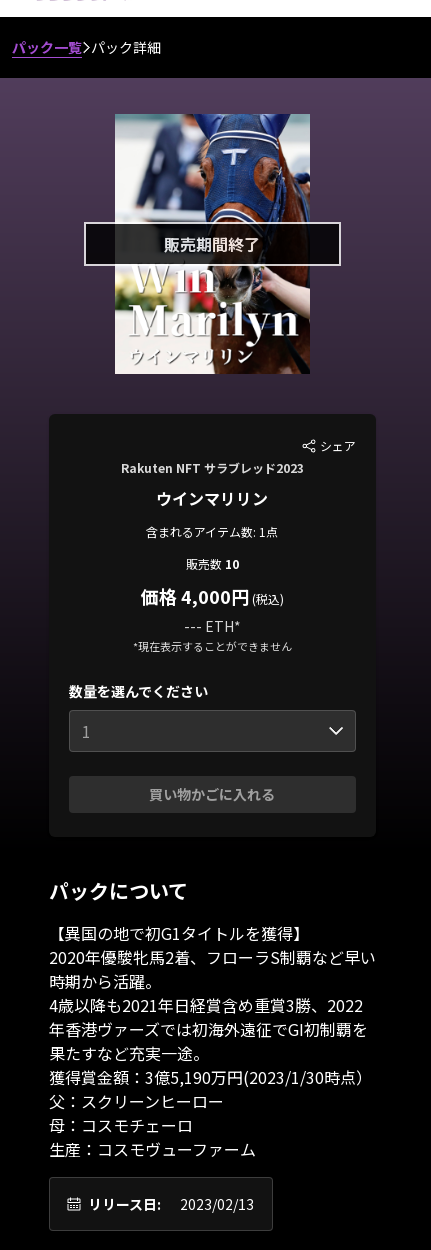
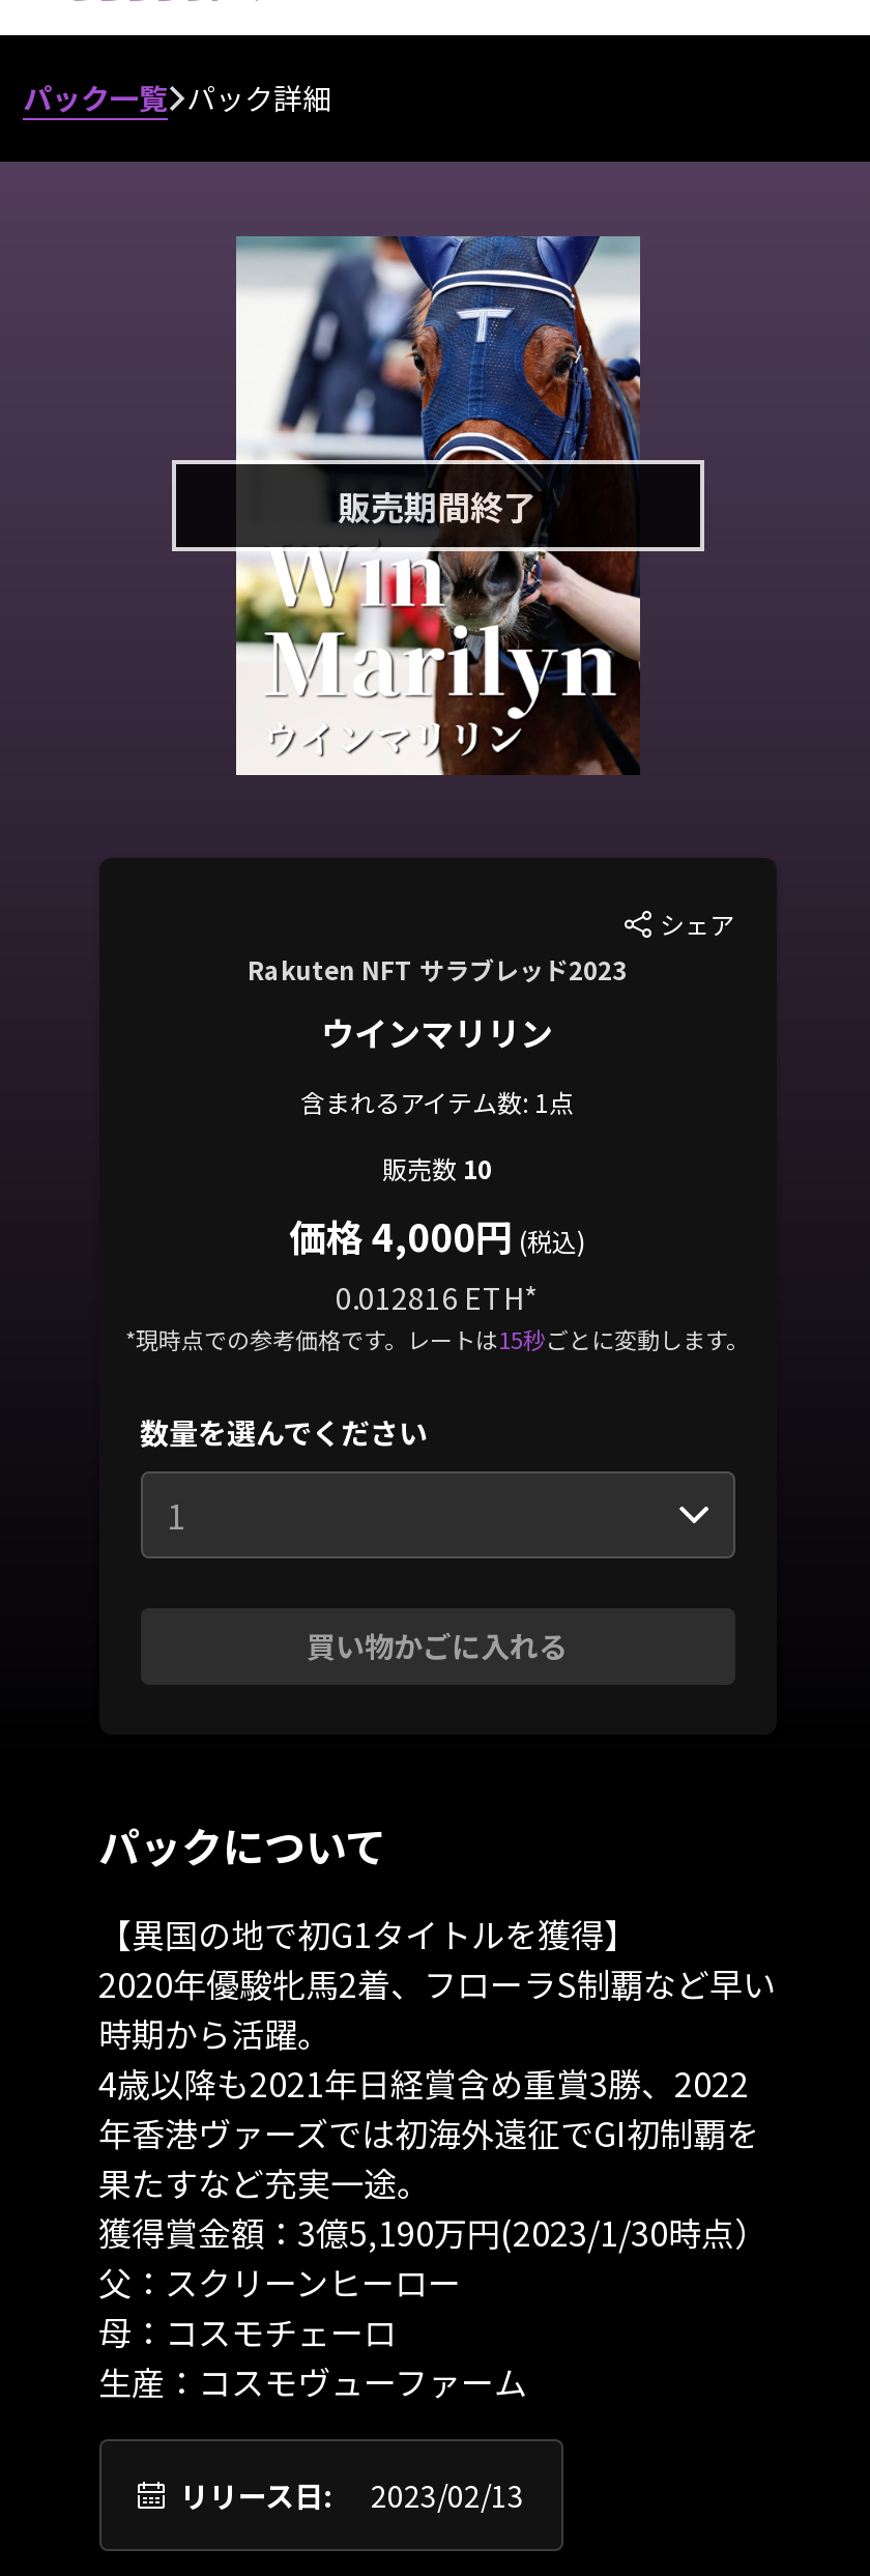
[132,616,291,654] --- ETH* | *現在表示することができません -> [125,1277,749,1355] 0.012816 ETH* | *現時点での参考価格です。レートは15秒ごとに変動します。

